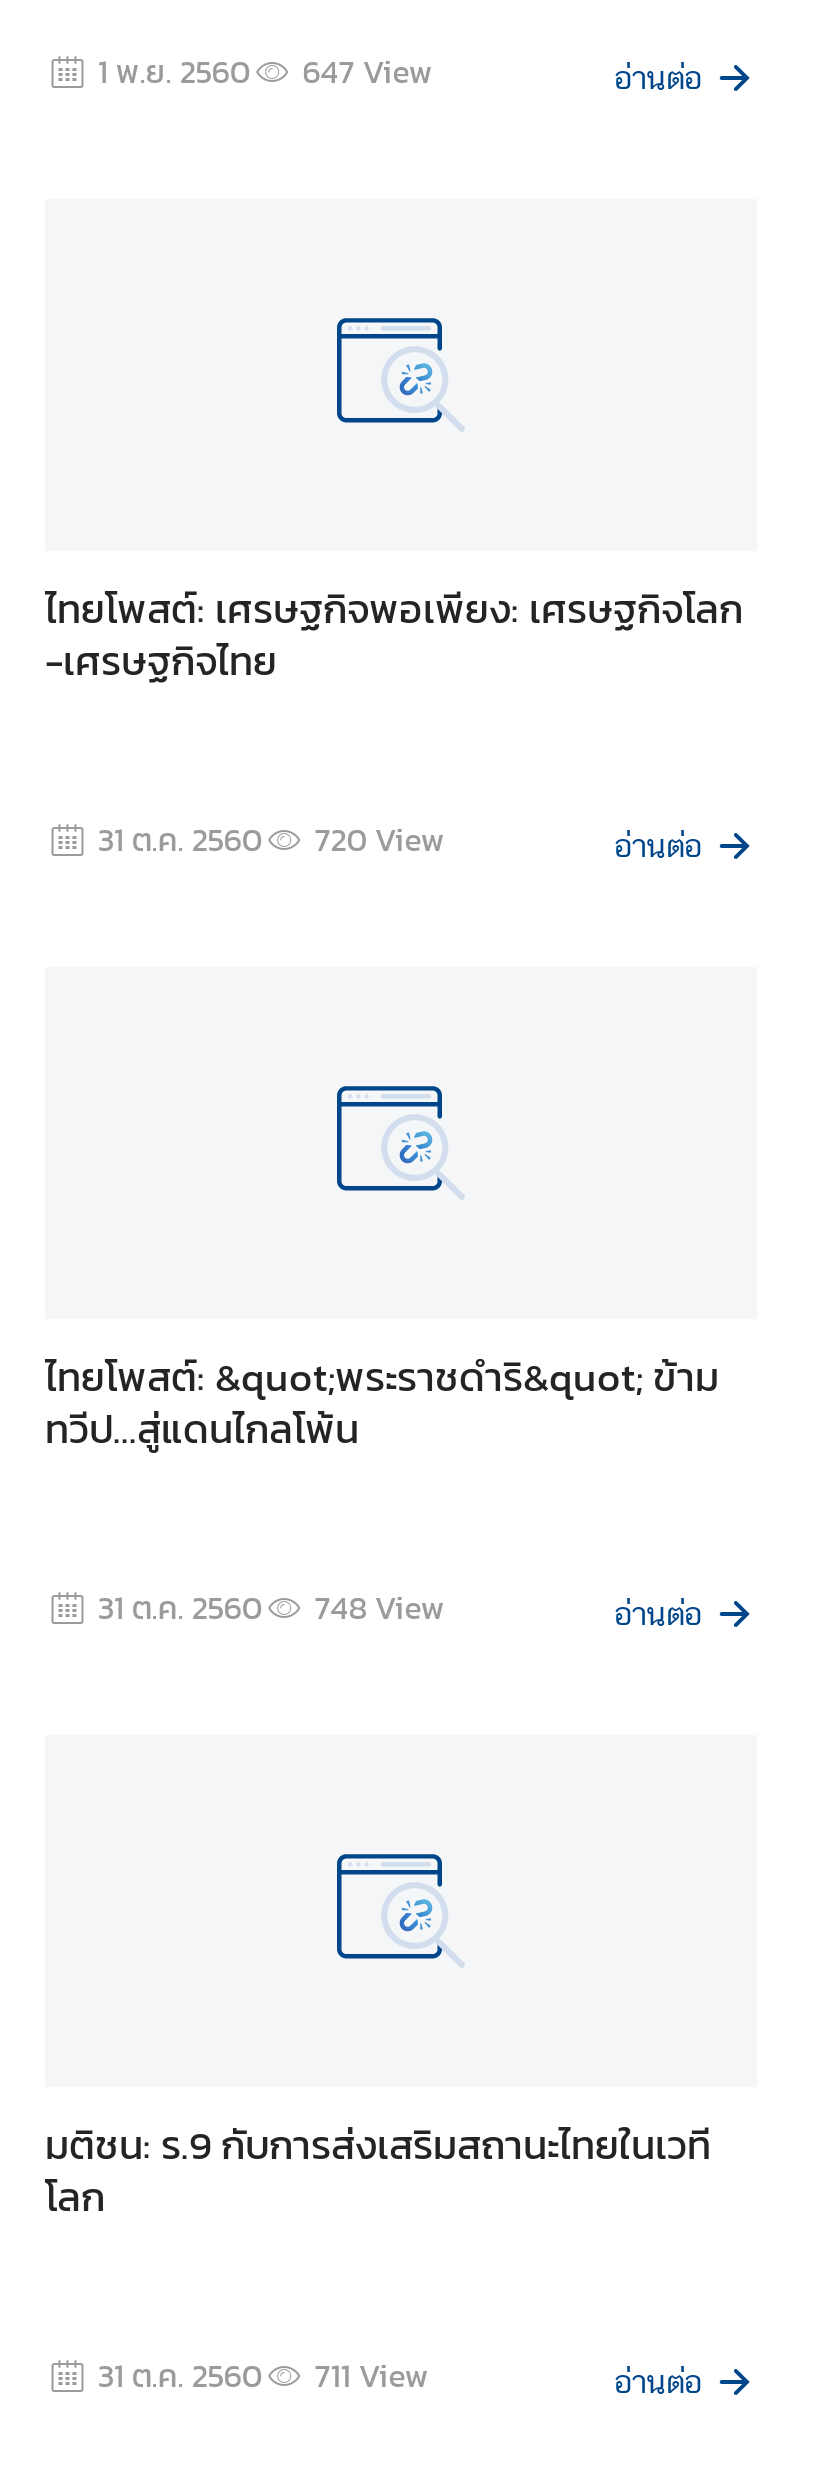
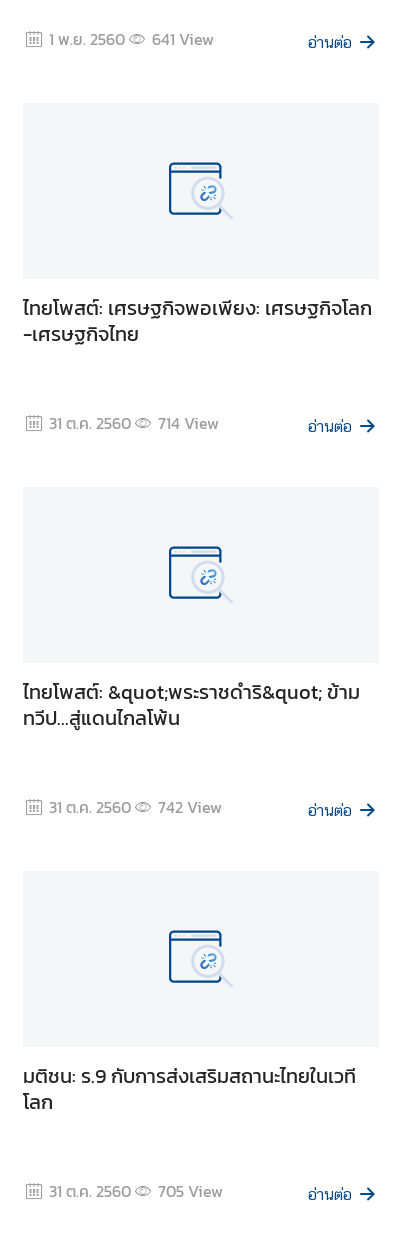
[303,46,433,94] 647 View -> [152,26,214,50] 641 View
[315,814,445,862] 720 View -> [158,410,219,434] 714 View
[315,1582,445,1630] 748 View -> [158,794,222,818] 742 View
[315,2350,429,2398] 711 View -> [158,1178,223,1202] 705 View

